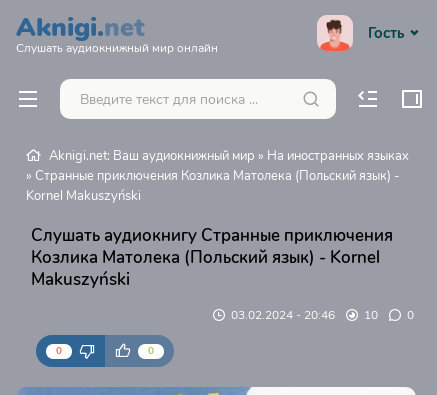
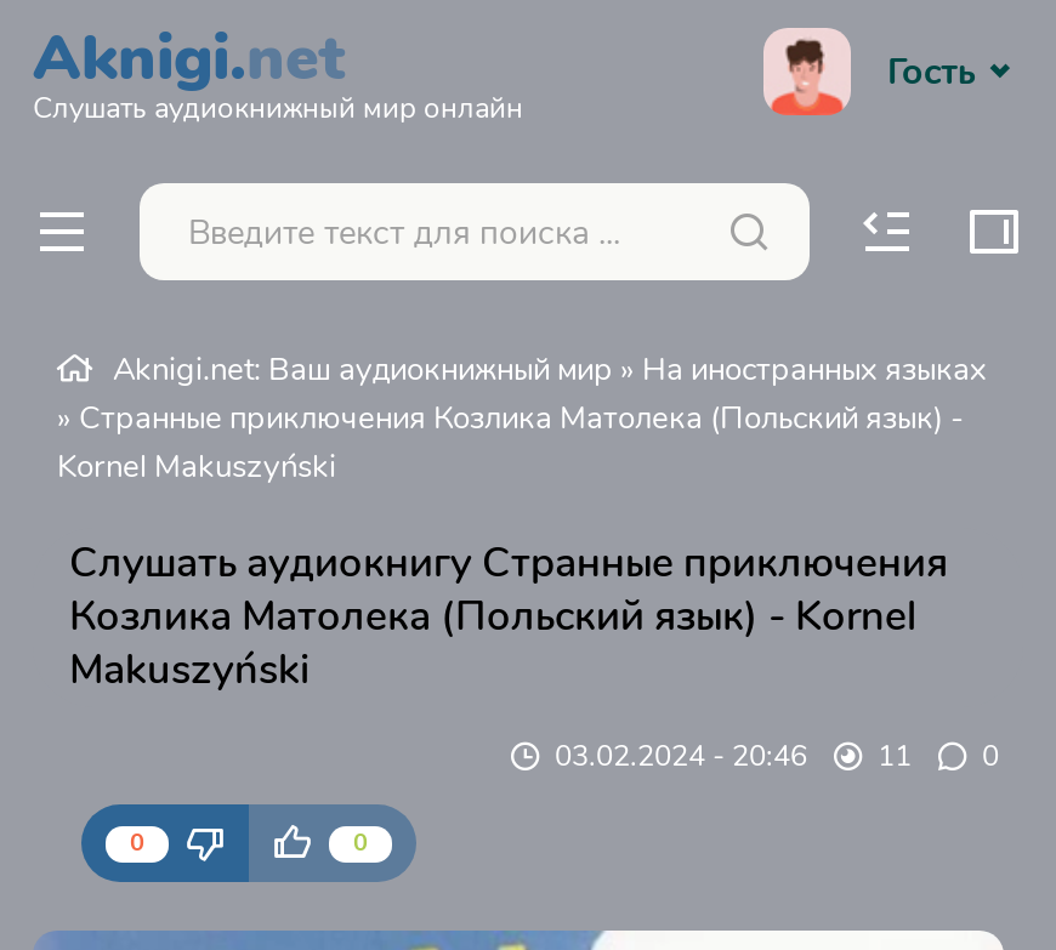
[231,307,414,323] 03.02.2024 - 20:46 10 0 -> [555,736,999,775] 03.02.2024 - 20:46 11 0

